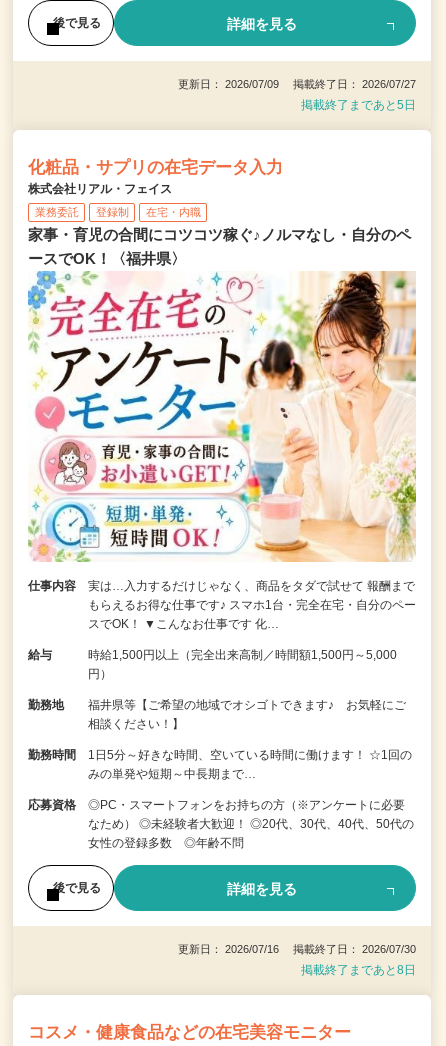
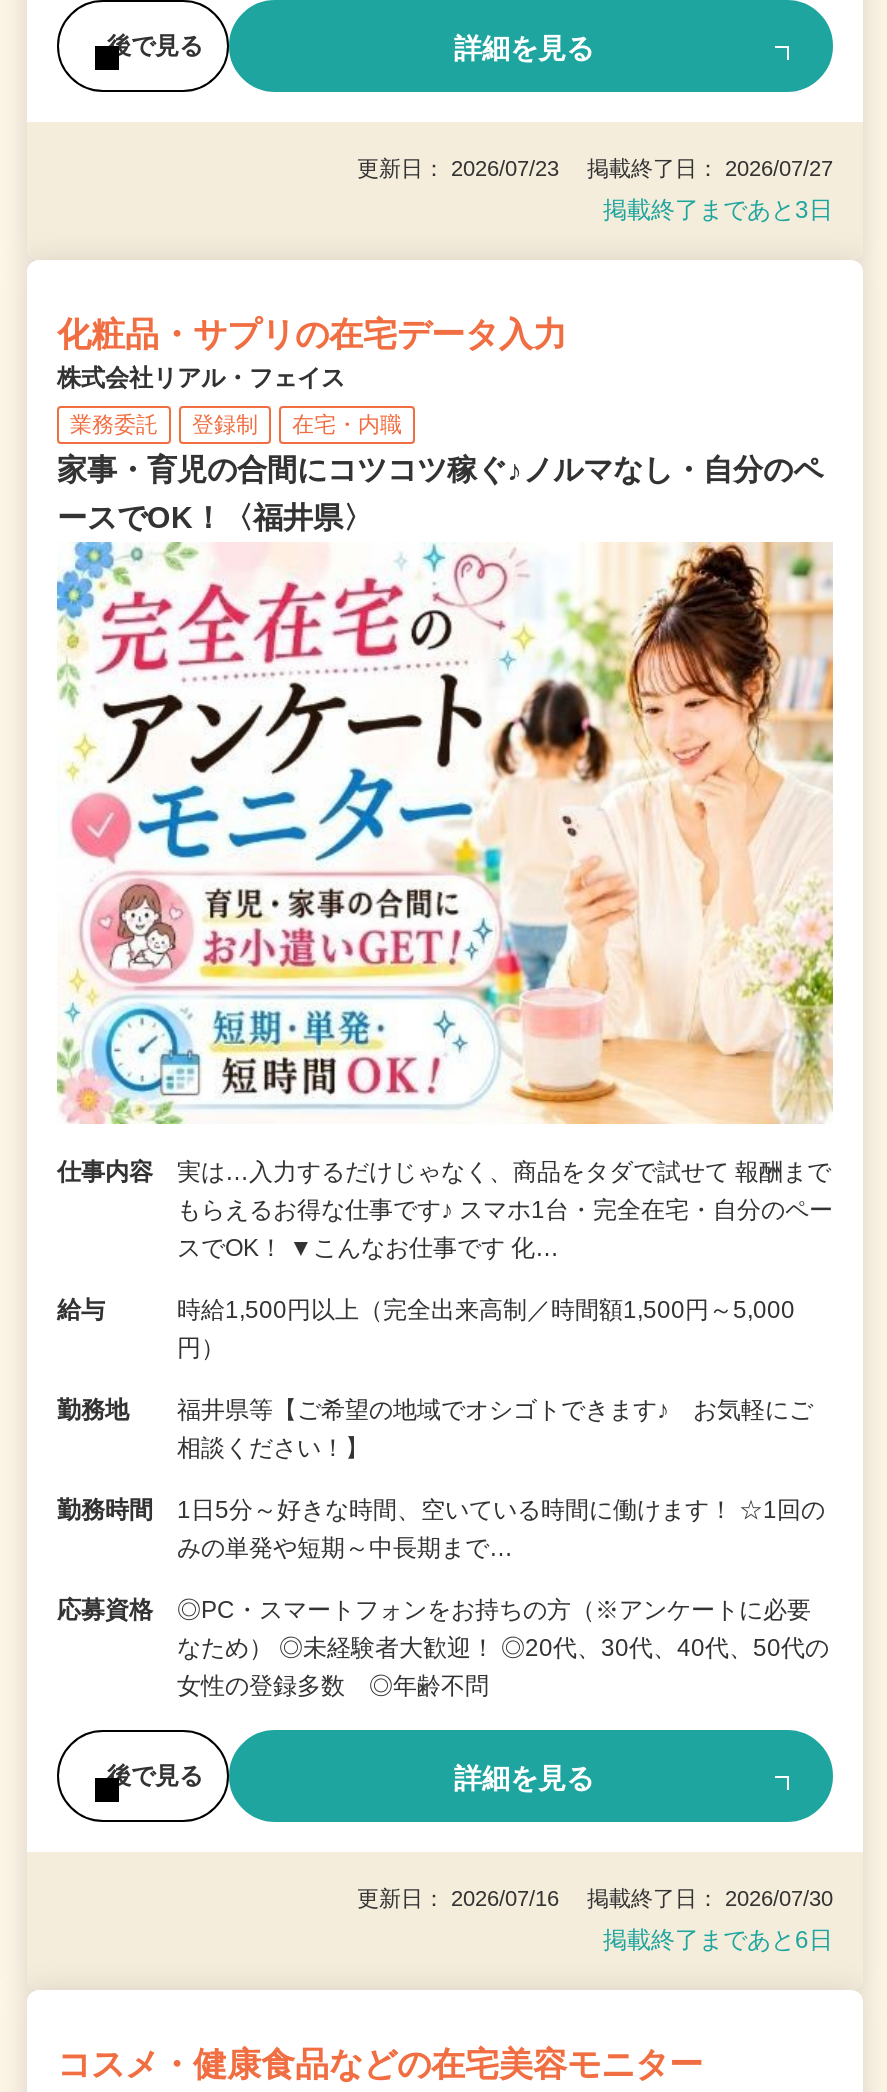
[178,78,416,90] 更新日： 2026/07/09 掲載終了日： 2026/07/27 -> [357,156,833,180] 更新日： 2026/07/23 掲載終了日： 2026/07/27
[301,98,416,112] 掲載終了まであと5日 -> [603,196,833,224] 掲載終了まであと3日
[301,963,416,977] 掲載終了まであと8日 -> [603,1927,833,1955] 掲載終了まであと6日

